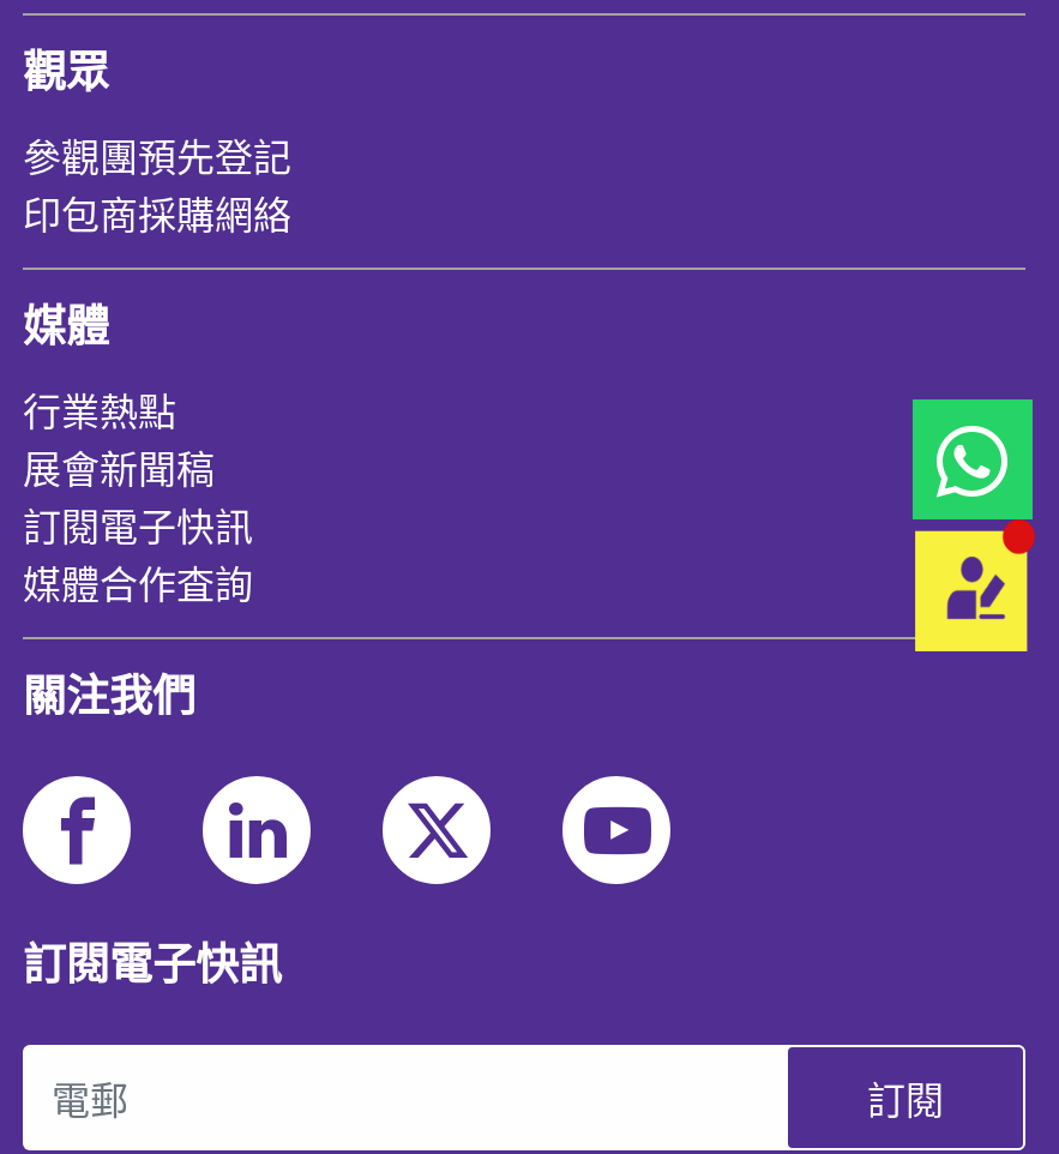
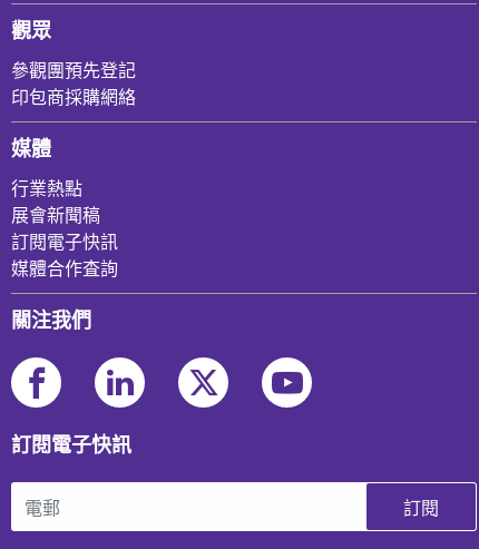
[910,397,1037,654] [image] -> none

